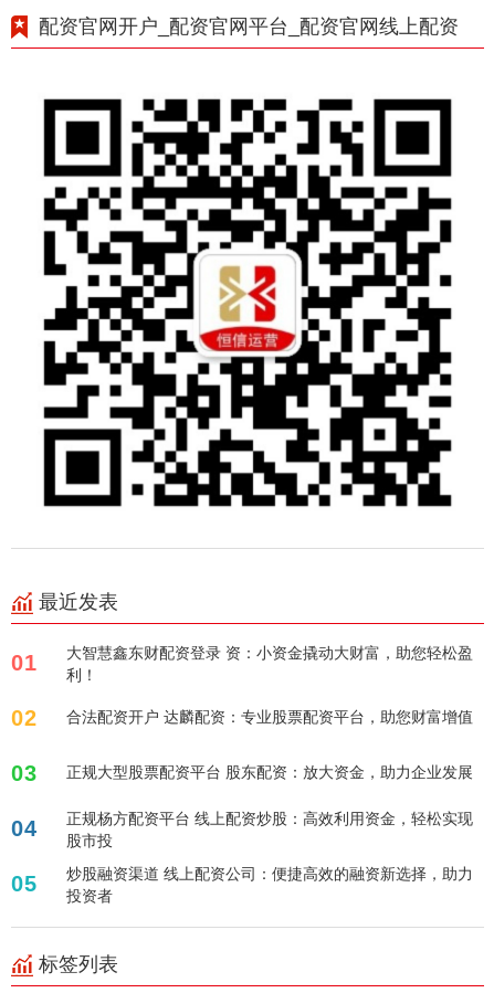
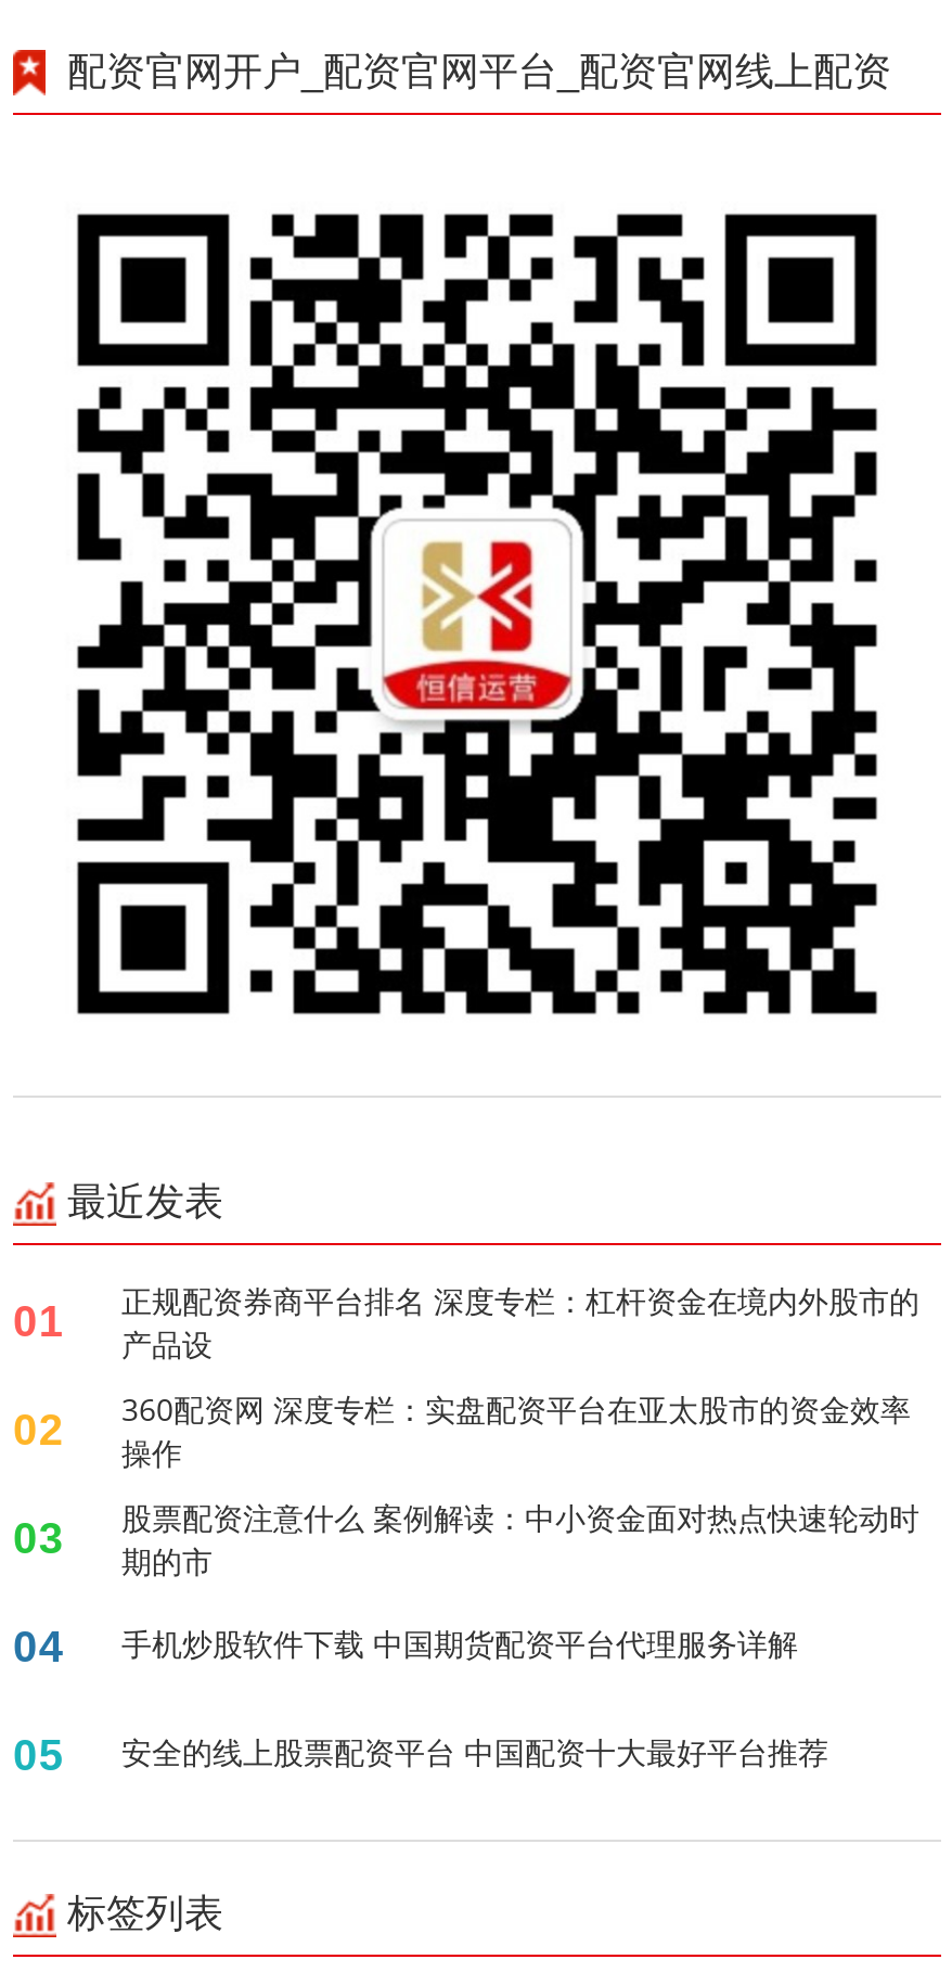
[66,642,473,685] 大智慧鑫东财配资登录 资：小资金撬动大财富，助您轻松盈 | 利！ -> [121,1280,919,1365] 正规配资券商平台排名 深度专栏：杠杆资金在境内外股市的 | 产品设
[66,706,473,727] 合法配资开户 达麟配资：专业股票配资平台，助您财富增值 -> [121,1389,911,1473] 360配资网 深度专栏：实盘配资平台在亚太股市的资金效率 | 操作
[66,761,473,782] 正规大型股票配资平台 股东配资：放大资金，助力企业发展 -> [121,1497,919,1582] 股票配资注意什么 案例解读：中小资金面对热点快速轮动时 | 期的市
[66,808,473,851] 正规杨方配资平台 线上配资炒股：高效利用资金，轻松实现 | 股市投 -> [121,1623,798,1664] 手机炒股软件下载 中国期货配资平台代理服务详解
[66,863,473,906] 炒股融资渠道 线上配资公司：便捷高效的融资新选择，助力 | 投资者 -> [121,1731,828,1773] 安全的线上股票配资平台 中国配资十大最好平台推荐

